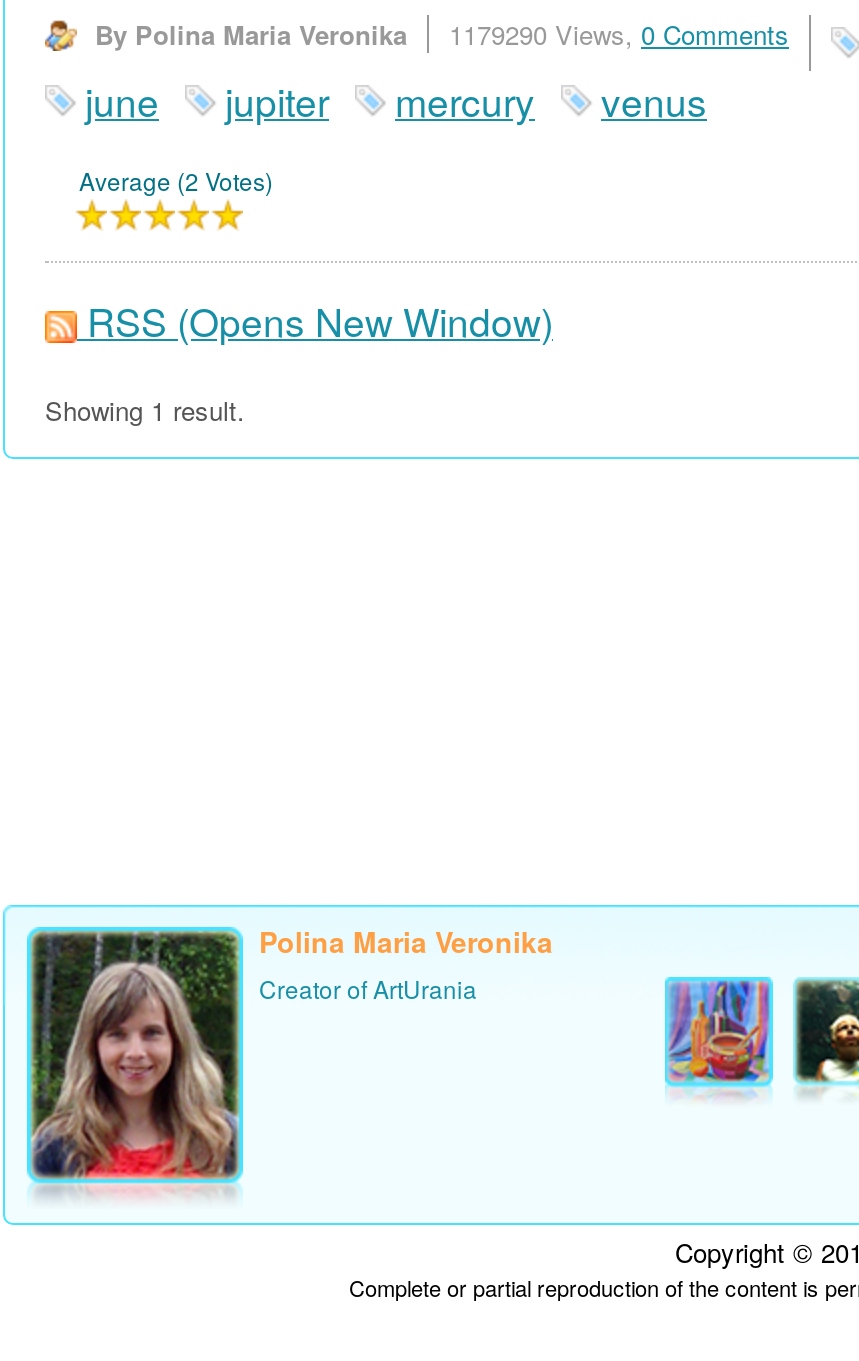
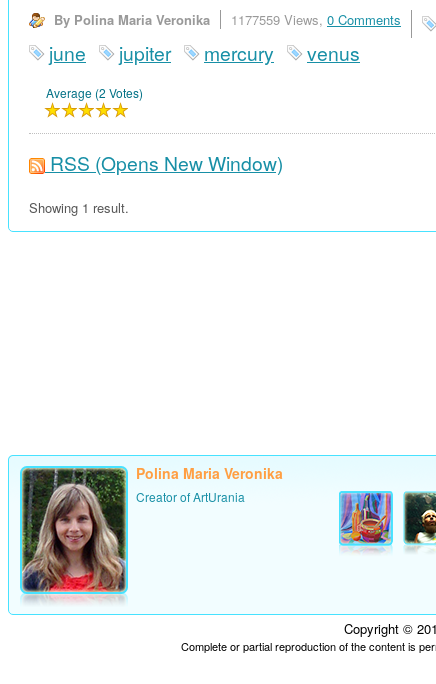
[449,15,789,53] 1179290 Views, 0 Comments -> [231,10,401,29] 1177559 Views, 0 Comments

